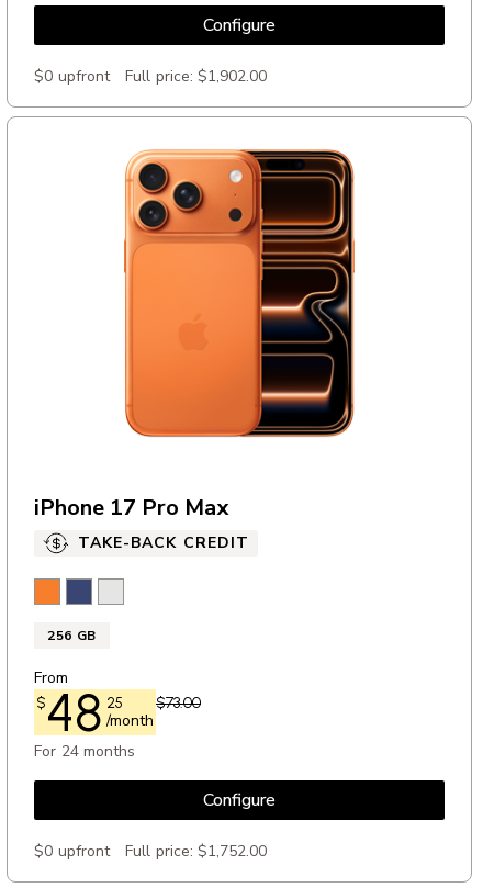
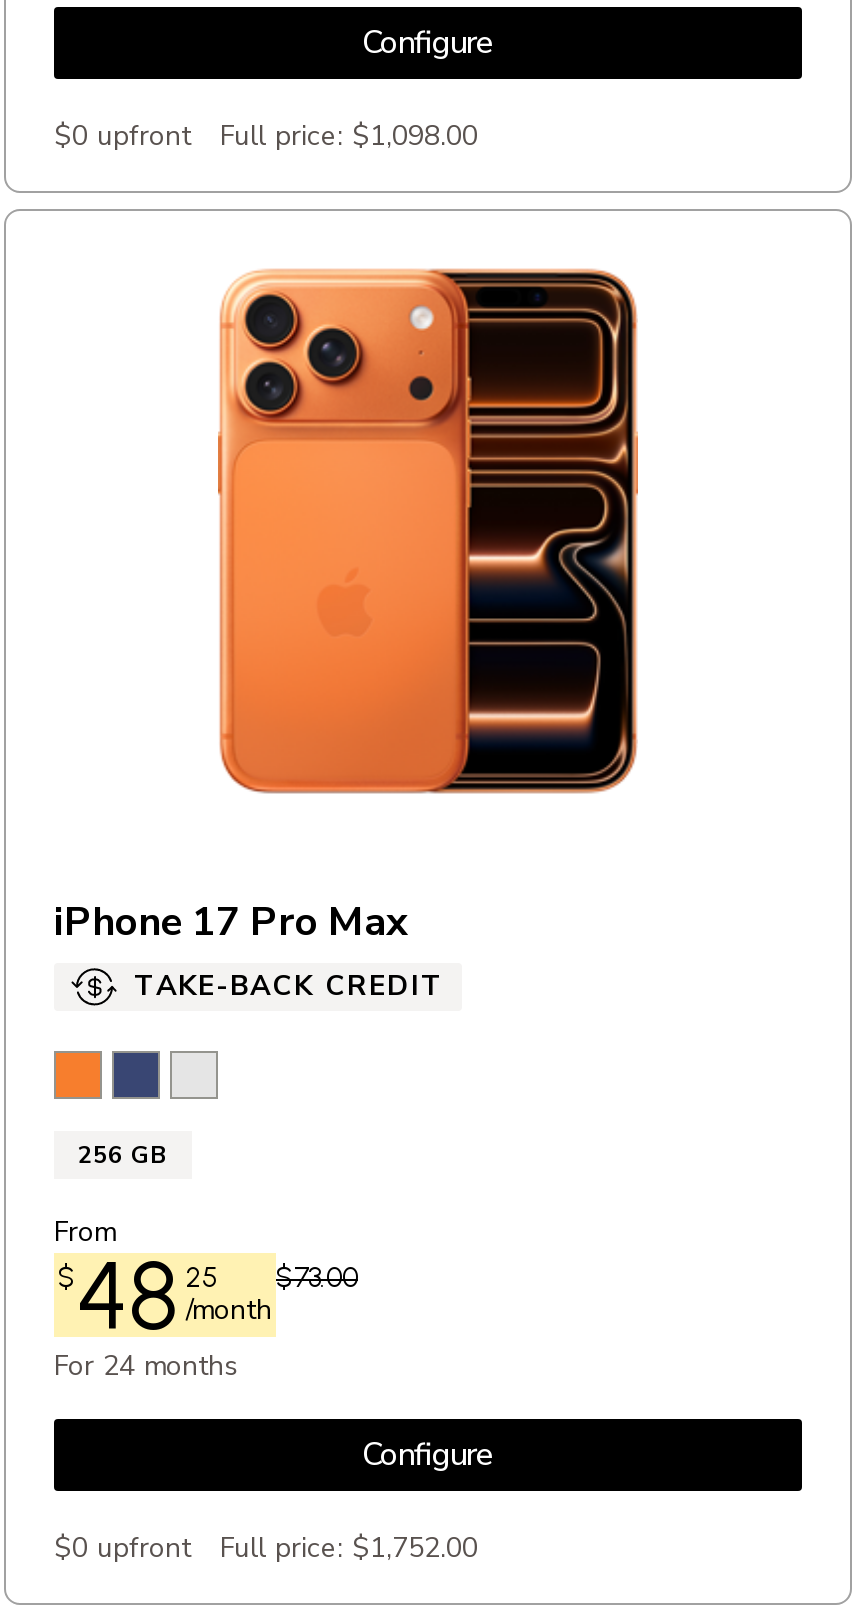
[34,66,267,87] $0 upfront Full price: $1,902.00 -> [54,117,478,155] $0 upfront Full price: $1,098.00

